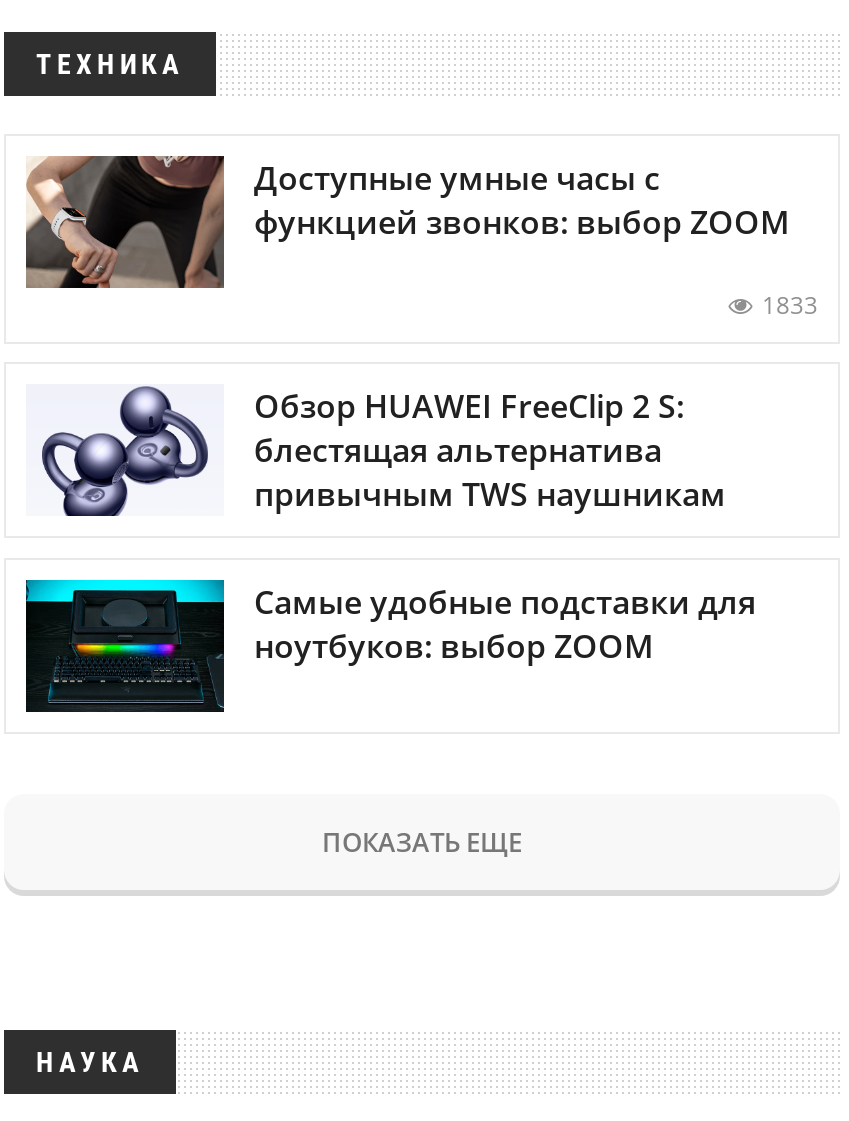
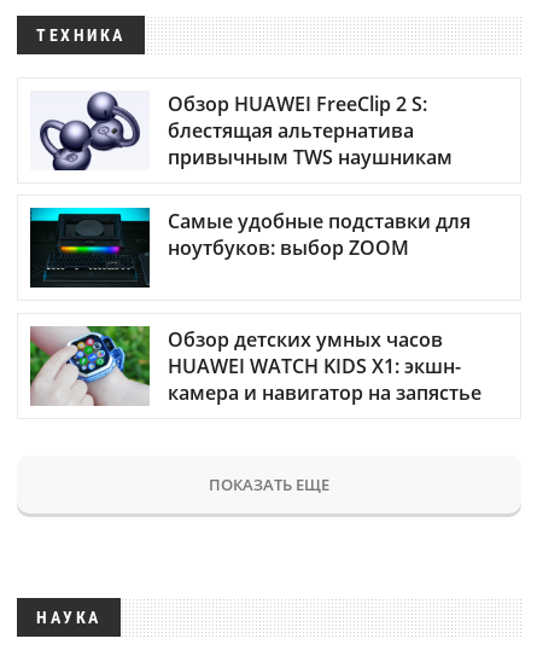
[24,154,818,322] [image] | Доступные умные часы с | функцией звонков: выбор ZOOM | 1833 -> none
moved [38,385,756,667] -> [37,91,471,261]: [image] | Обзор HUAWEI FreeClip 2 S: | блестящая альтернатива | привычным TWS наушникам | Самые удобные подставки для | ноутбуков: выбор ZOOM
none -> [29,325,481,407] [image] | Обзор детских умных часов | HUAWEI WATCH KIDS X1: экшн- | камера и навигатор на запястье

